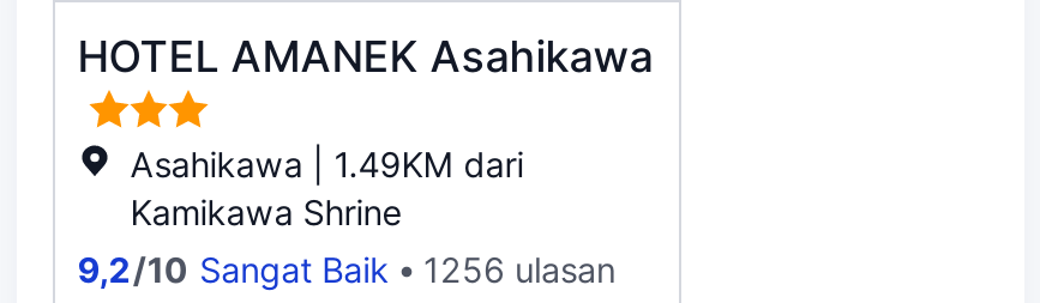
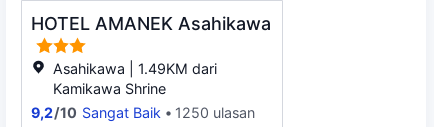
[77,250,615,291] 9,2 /10 Sangat Baik 1256 ulasan -> [31,104,255,121] 9,2 /10 Sangat Baik 1250 ulasan

